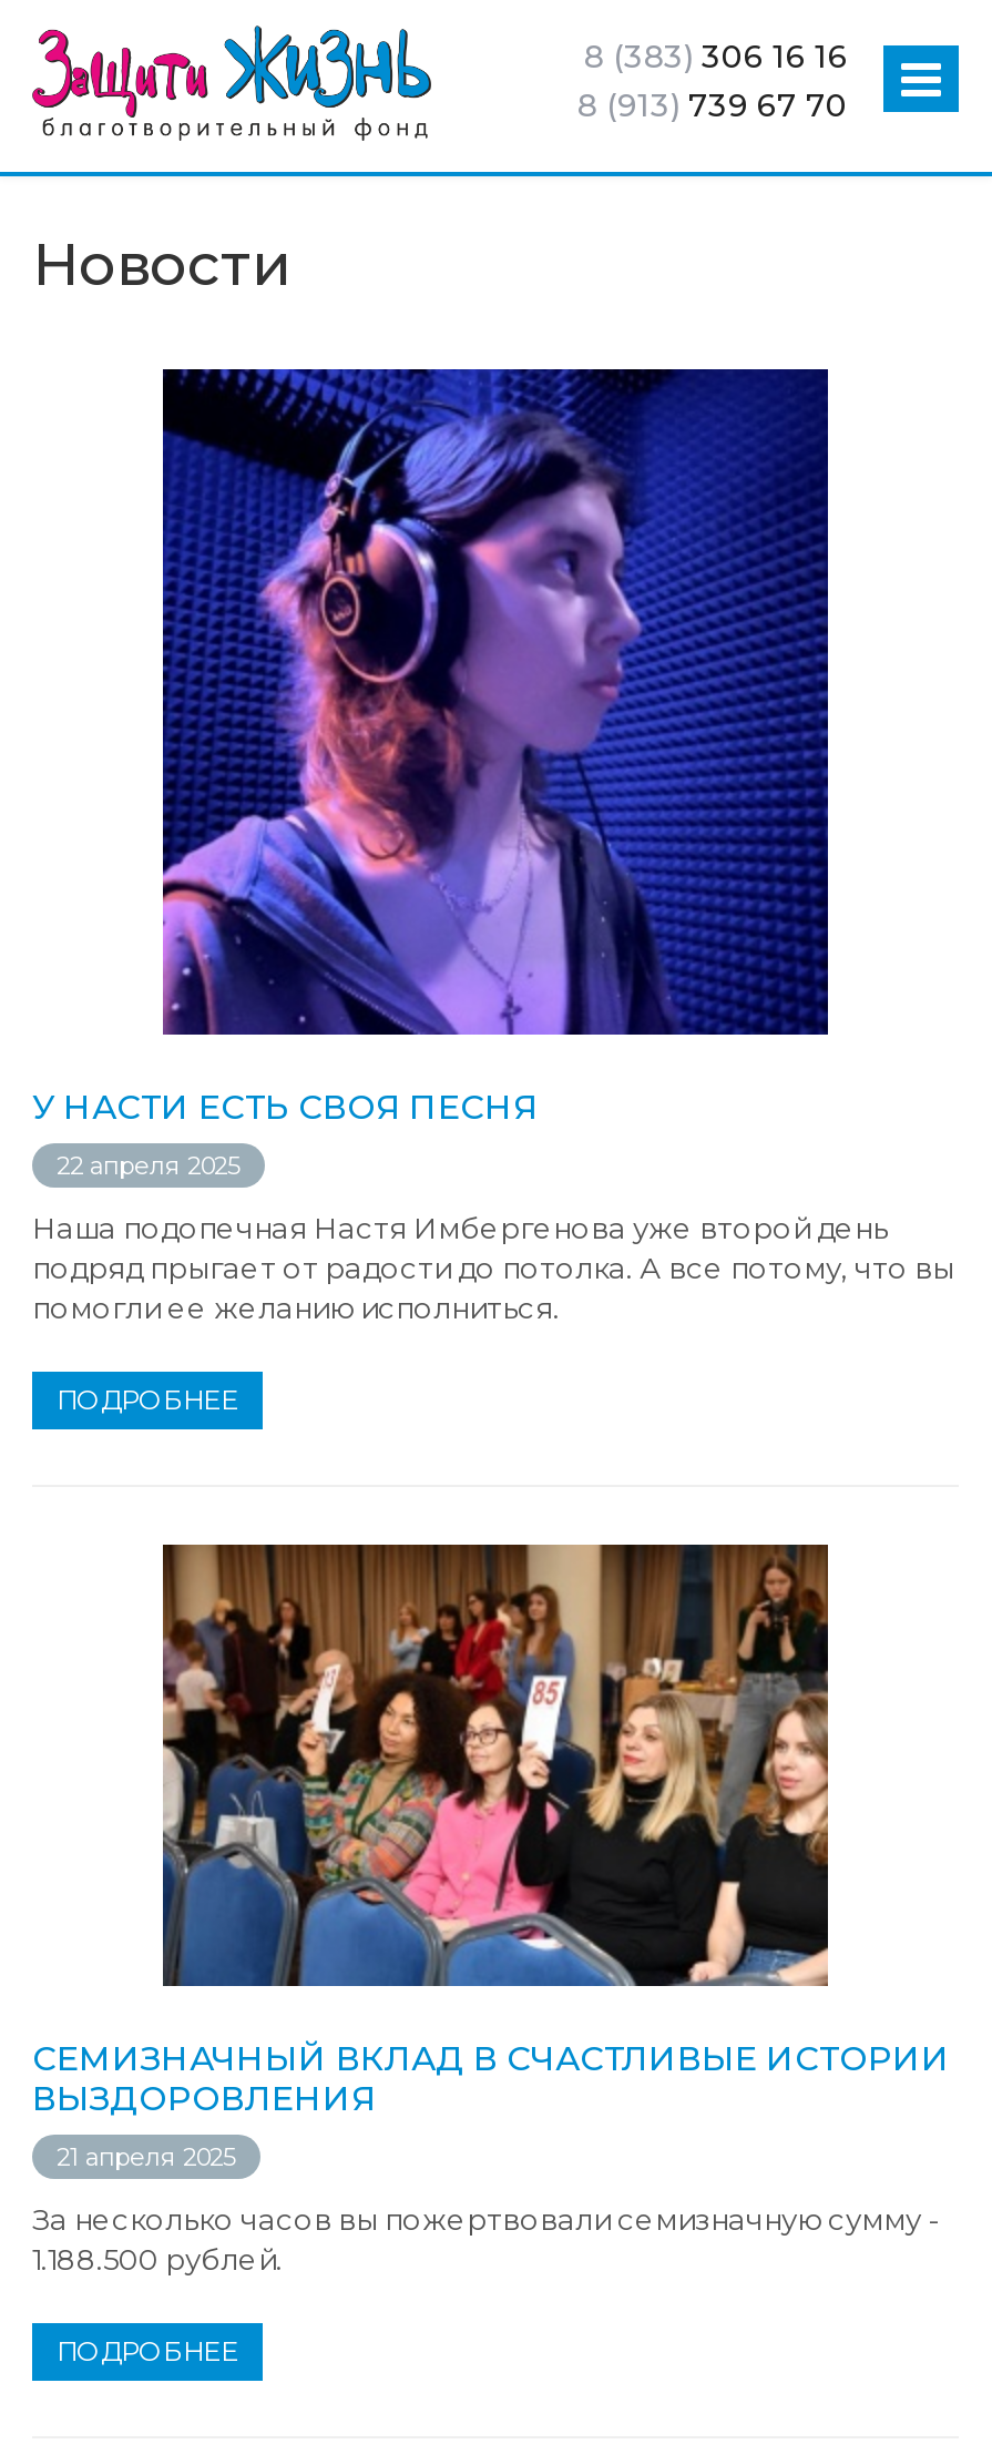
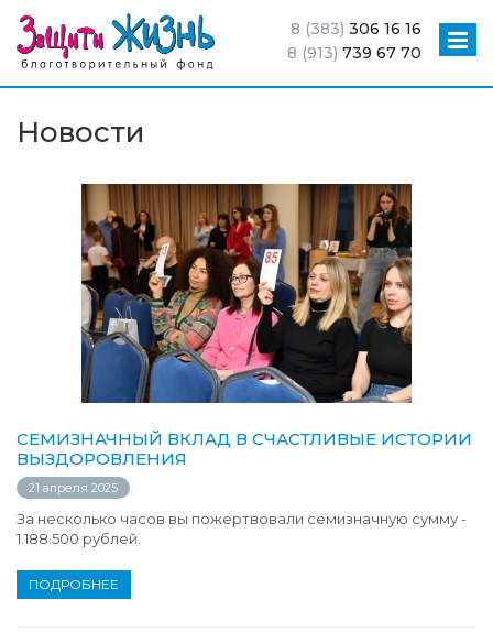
[32,367,954,1416] [image] | У НАСТИ ЕСТЬ СВОЯ ПЕСНЯ | 22 апреля 2025 | Наша подопечная Настя Имбергенова уже второй день | подряд прыгает от радости до потолка. А все потому, что вы | помогли ее желанию исполниться. | ПОДРОБНЕЕ -> none

